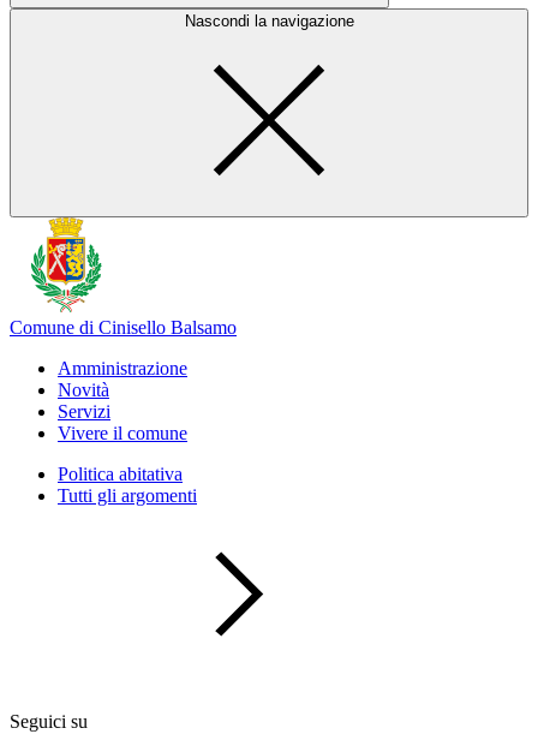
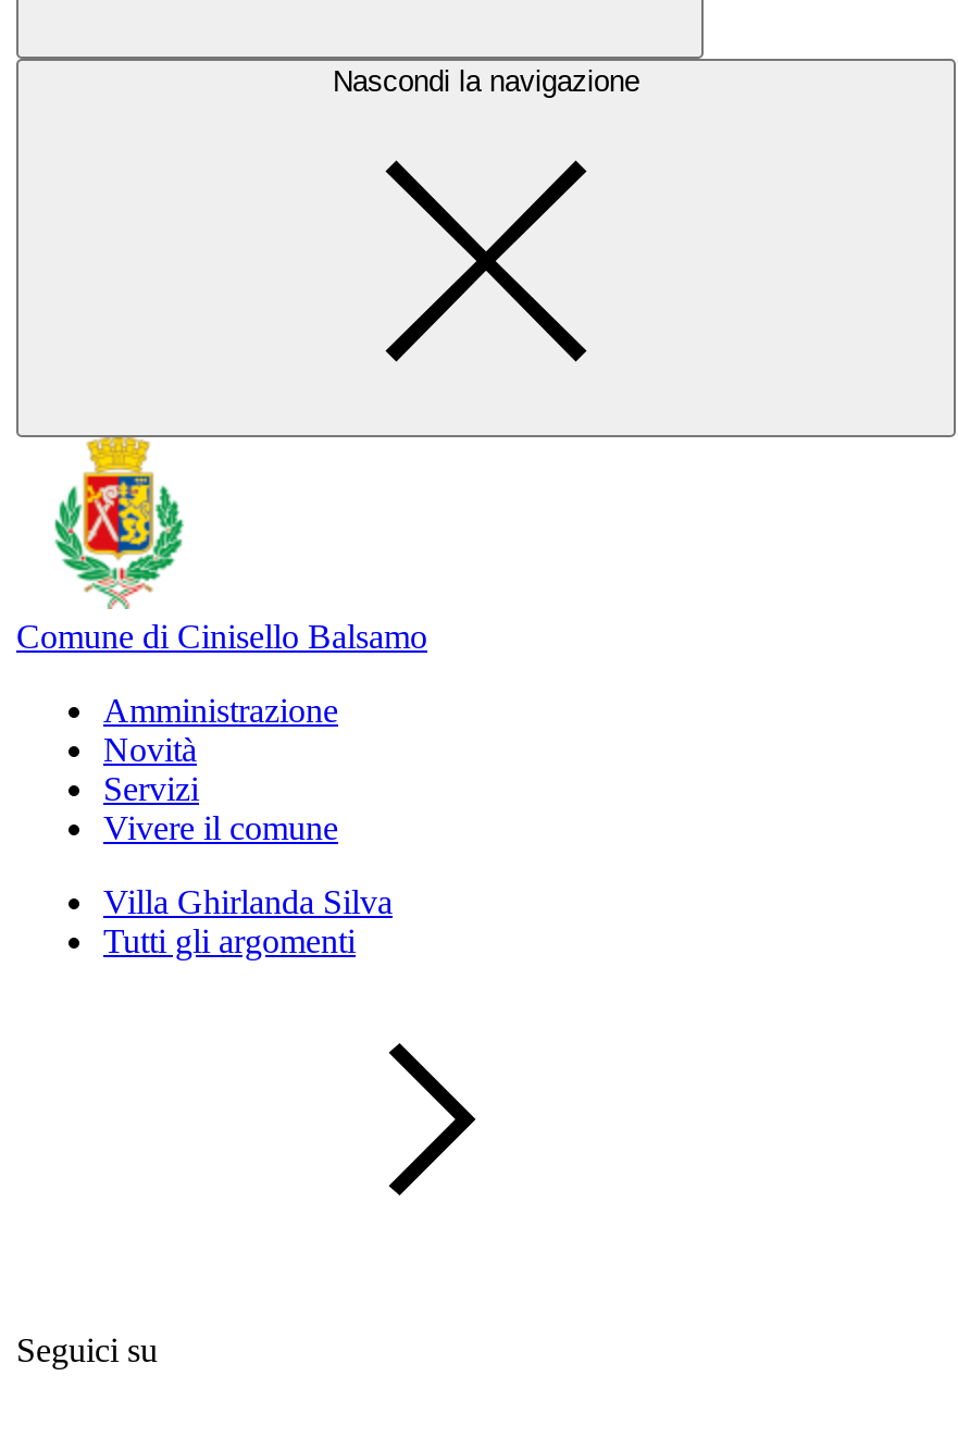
[58,464,183,484] Politica abitativa -> [103,883,393,920] Villa Ghirlanda Silva

